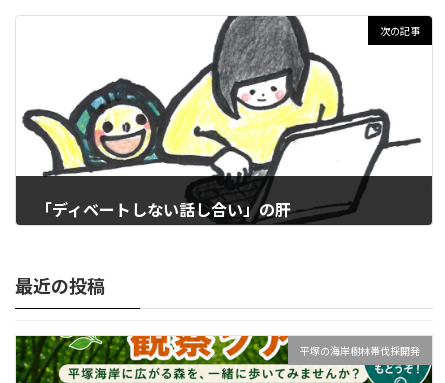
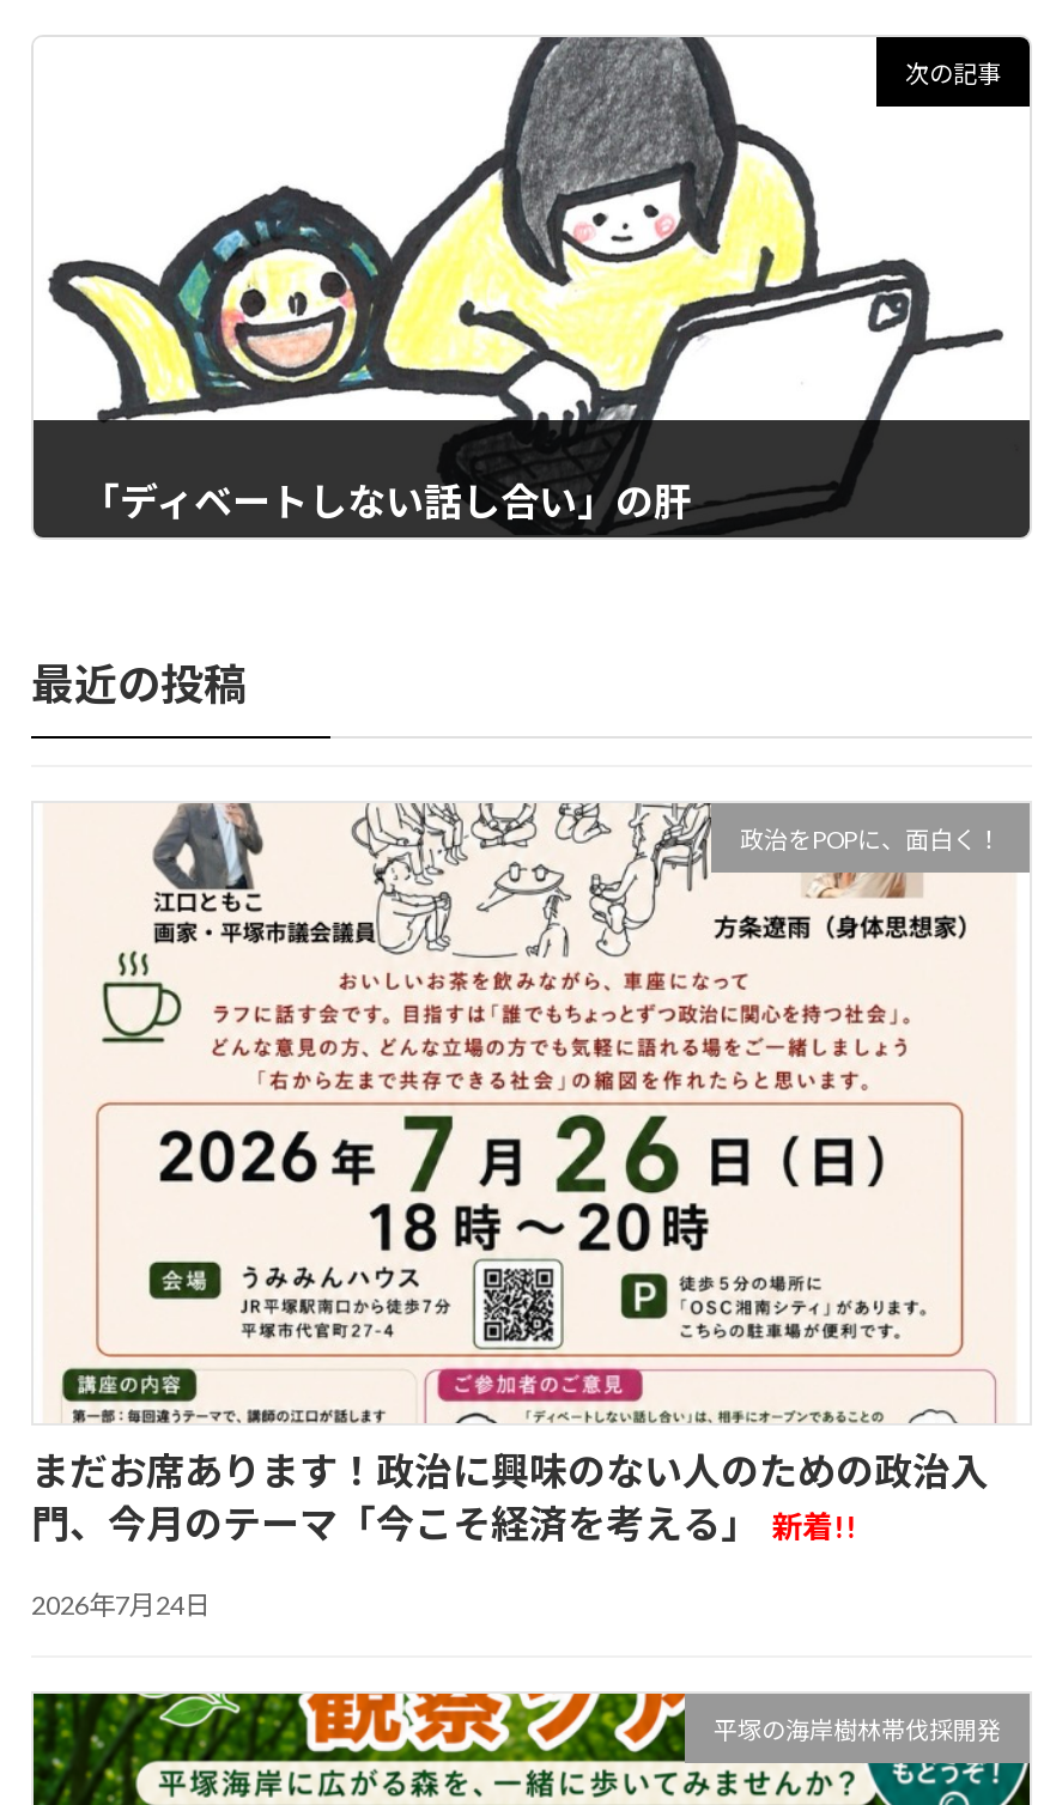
none -> [31,1448,989,1619] まだお席あります！政治に興味のない人のための政治入 | 門、今月のテーマ「今こそ経済を考える」 新着!! | 2026年7月24日
none -> [34,801,1030,1426] [image] | 政治をPOPに、面白く！

